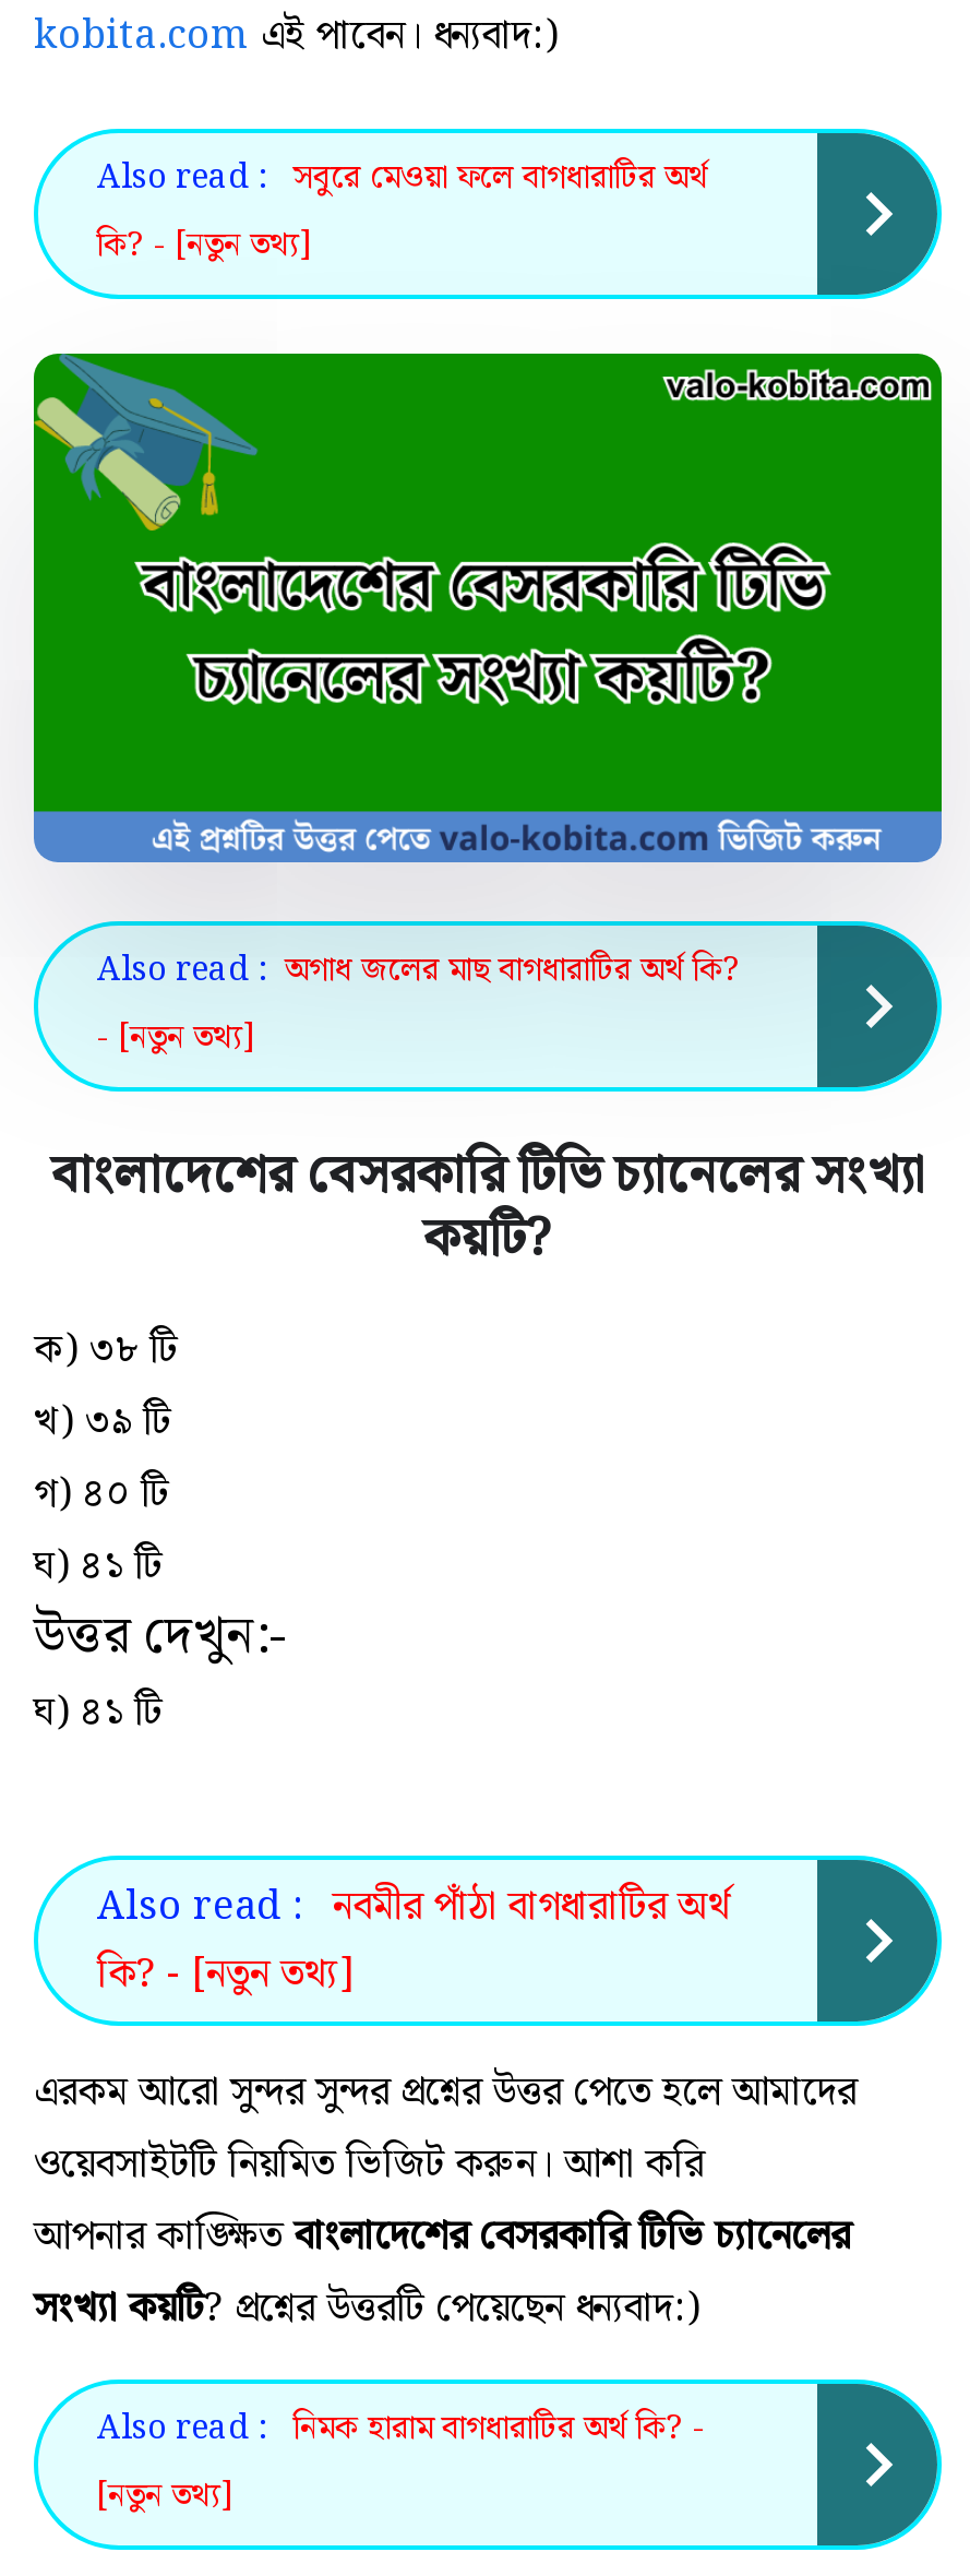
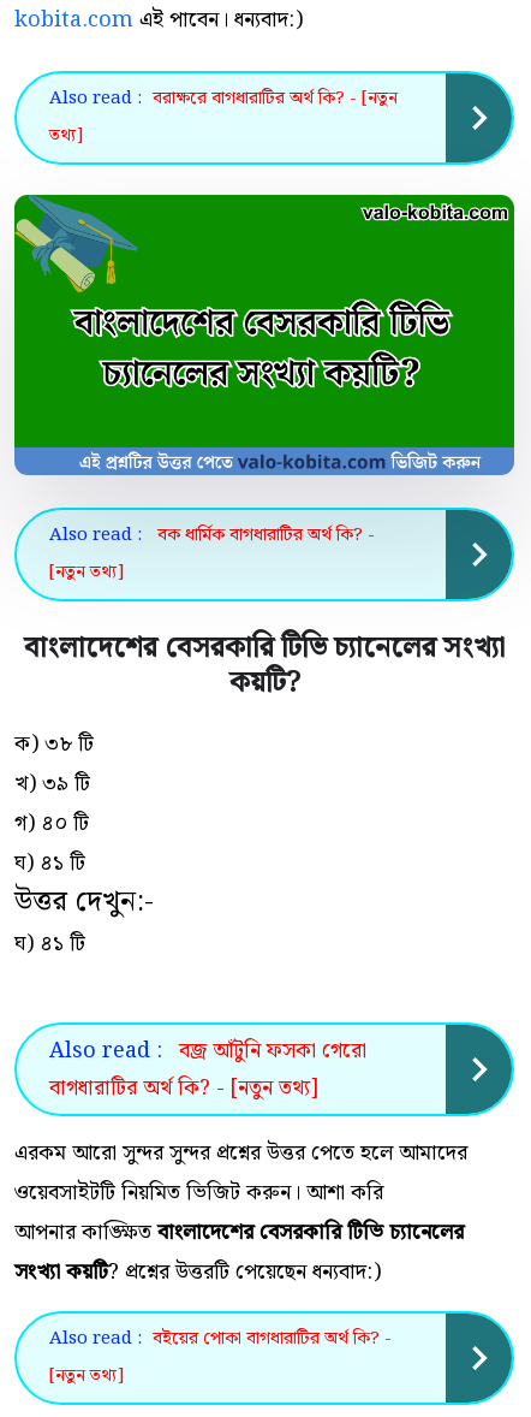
[97,153,708,273] Also read : সবুরে মেওয়া ফলে বাগধারাটির অর্থ | কি? - [নতুন তথ্য] -> [49,84,398,150] Also read : বরাক্ষরে বাগধারাটির অর্থ কি? - [নতুন | তথ্য]
[97,945,741,1065] Also read : অগাধ জলের মাছ বাগধারাটির অর্থ কি? | - [নতুন তথ্য] -> [49,521,375,587] Also read : বক ধার্মিক বাগধারাটির অর্থ কি? - | [নতুন তথ্য]
[97,1875,730,2006] Also read : নবমীর পাঁঠা বাগধারাটির অর্থ | কি? - [নতুন তথ্য] -> [49,1033,366,1105] Also read : বজ্র আঁটুনি ফসকা গেরো | বাগধারাটির অর্থ কি? - [নতুন তথ্য]
[97,2404,706,2456] Also read : নিমক হারাম বাগধারাটির অর্থ কি? - -> [49,1324,392,1353] Also read : বইয়ের পোকা বাগধারাটির অর্থ কি? -

